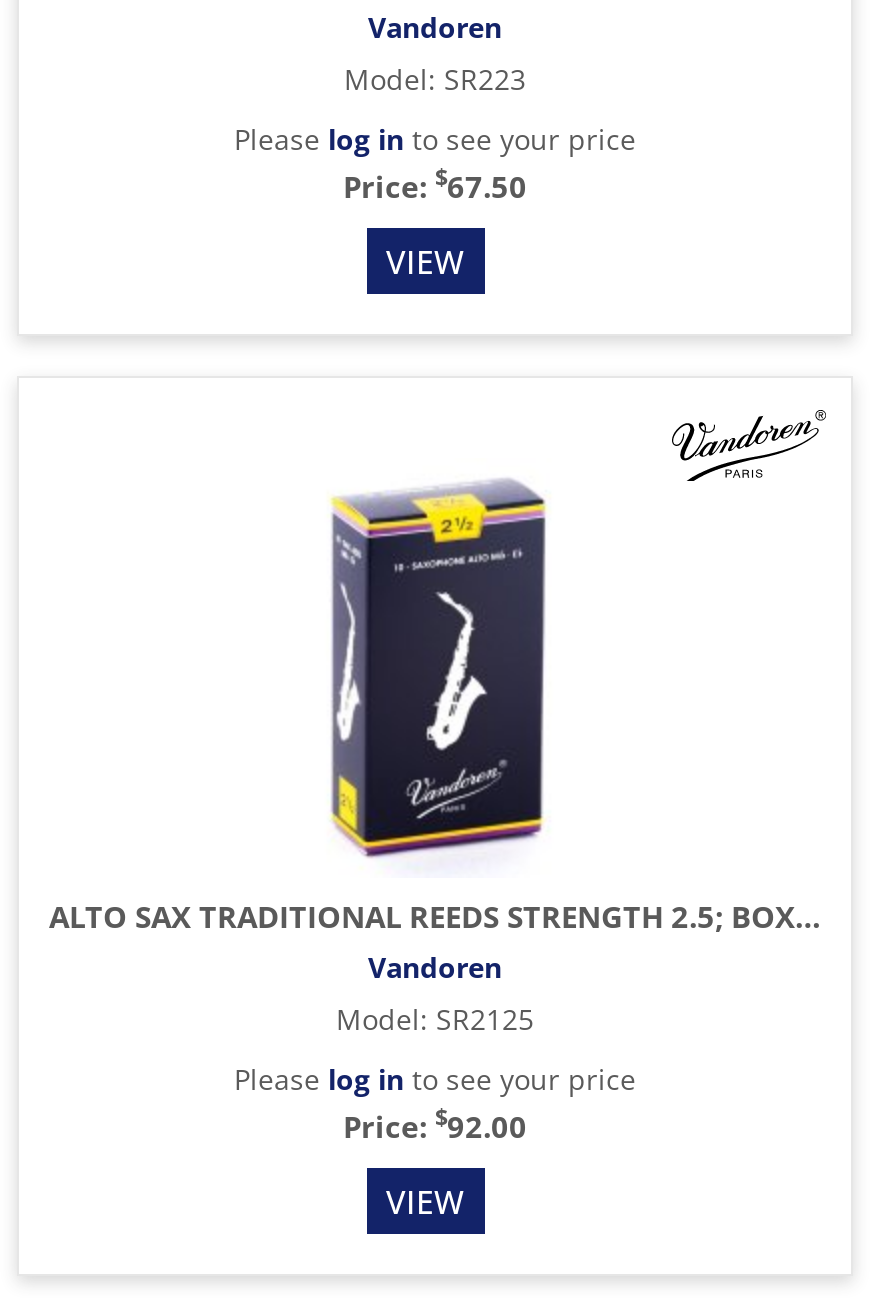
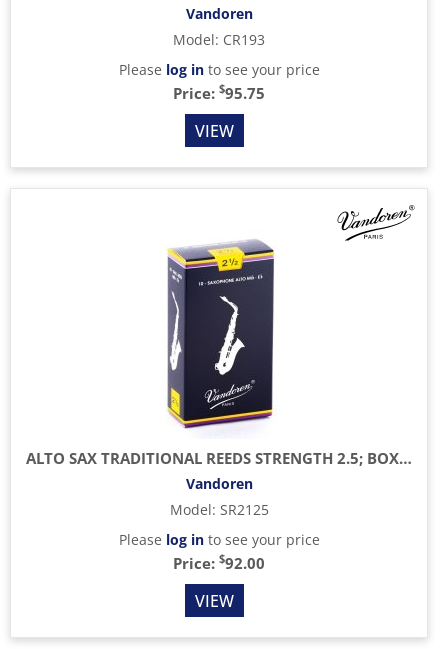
[344,60,526,98] Model: SR223 -> [173,30,265,49] Model: CR193
[343,163,527,206] Price: $67.50 -> [173,81,265,103] Price: $95.75

